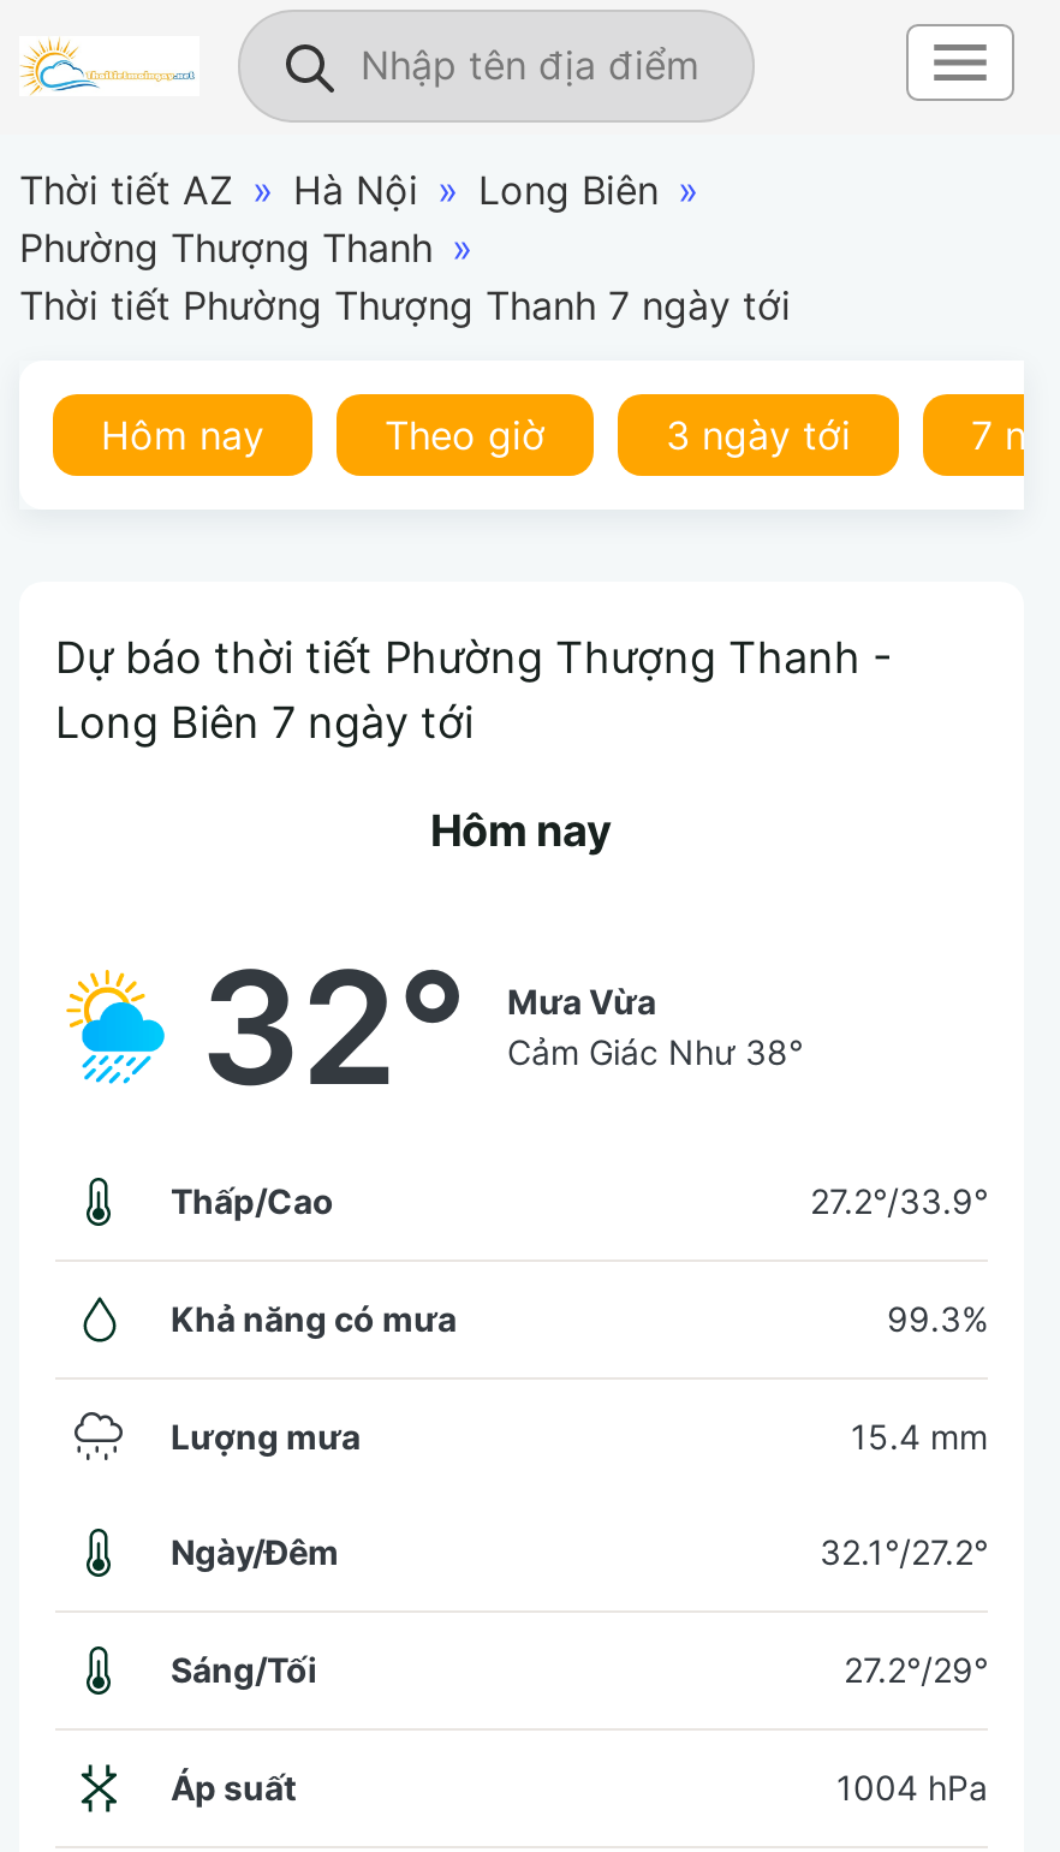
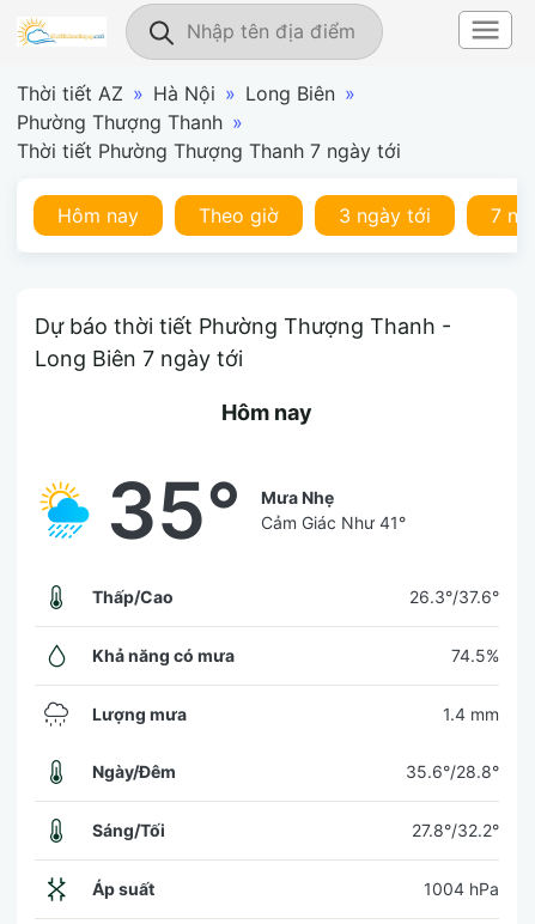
[200,931,469,1121] 32° -> [107,463,242,557] 35°
[507,981,656,1022] Mưa Vừa -> [261,487,334,507] Mưa Nhẹ
[507,1031,803,1072] Cảm Giác Như 38° -> [261,512,406,533] Cảm Giác Như 41°
[810,1180,988,1221] 27.2°/33.9° -> [409,586,499,607] 26.3°/37.6°
[887,1298,988,1339] 99.3% -> [451,645,499,665] 74.5%
[851,1416,988,1457] 15.4 mm -> [443,704,499,724] 1.4 mm
[820,1531,988,1572] 32.1°/27.2° -> [406,761,499,782] 35.6°/28.8°
[844,1649,988,1690] 27.2°/29° -> [412,820,499,840] 27.8°/32.2°

